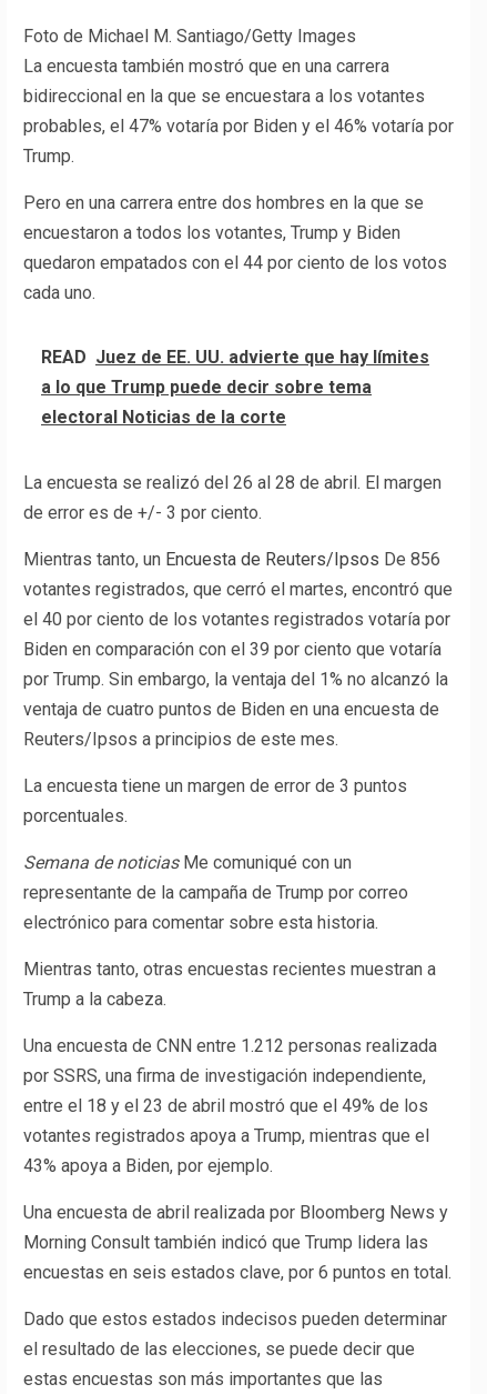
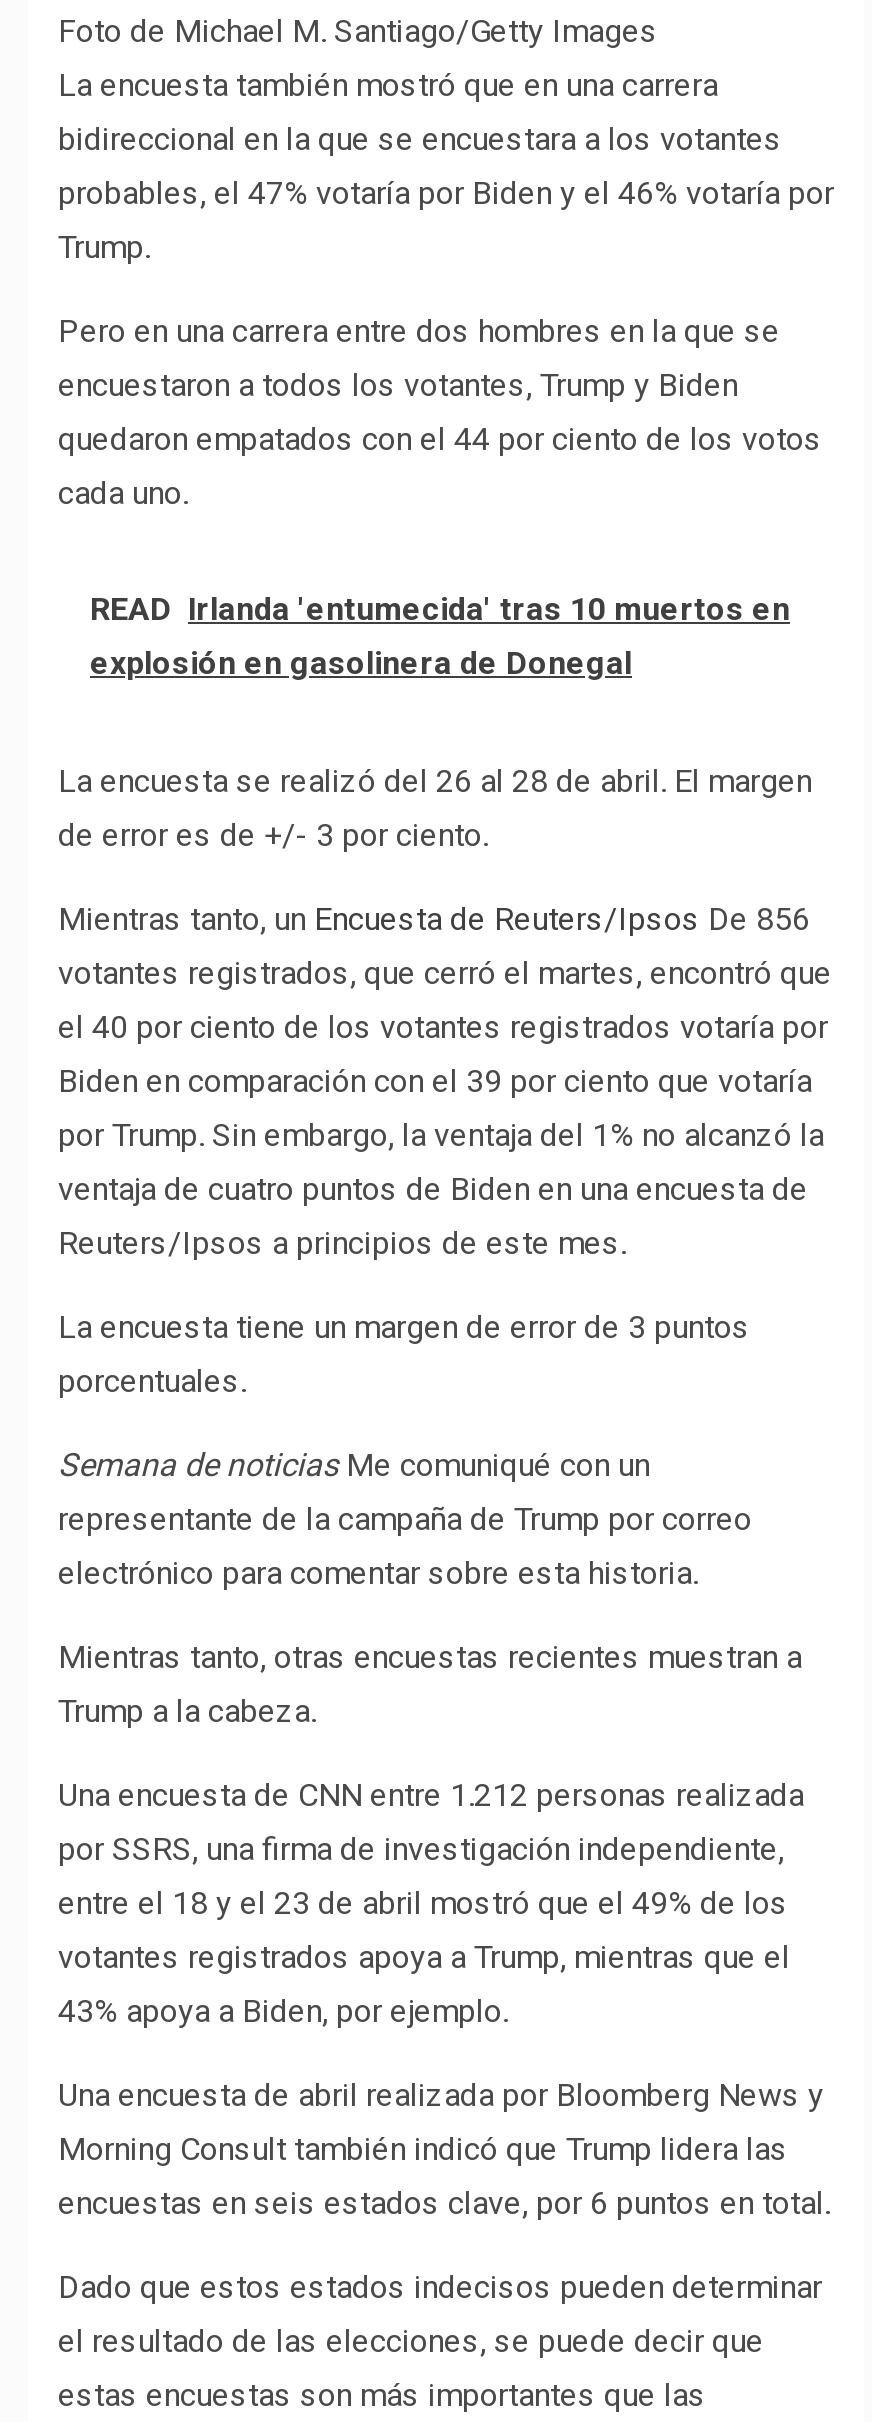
[41,347,429,428] READ Juez de EE. UU. advierte que hay límites | a lo que Trump puede decir sobre tema | electoral Noticias de la corte -> [90,590,790,682] READ Irlanda 'entumecida' tras 10 muertos en | explosión en gasolinera de Donegal

